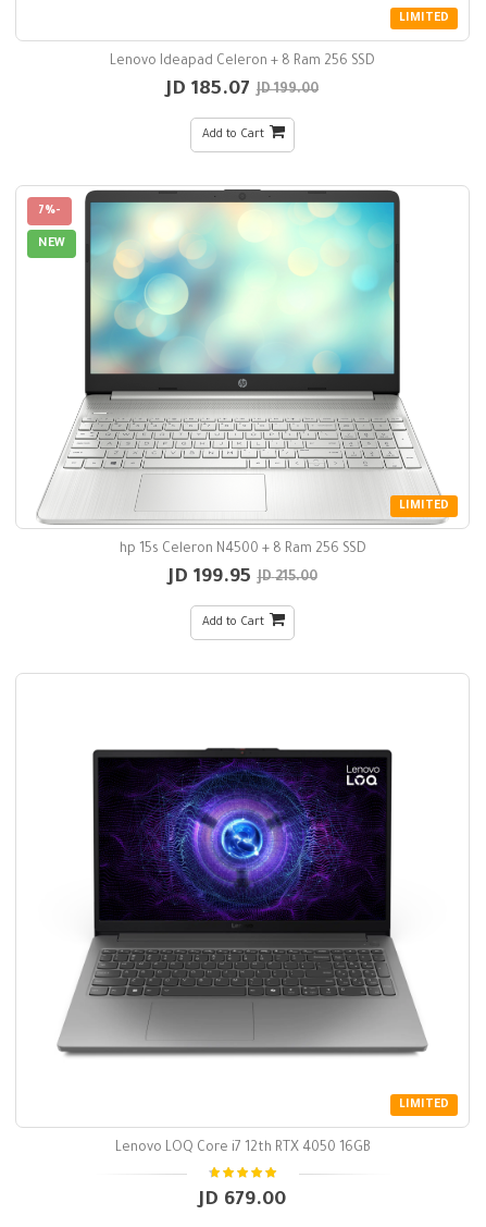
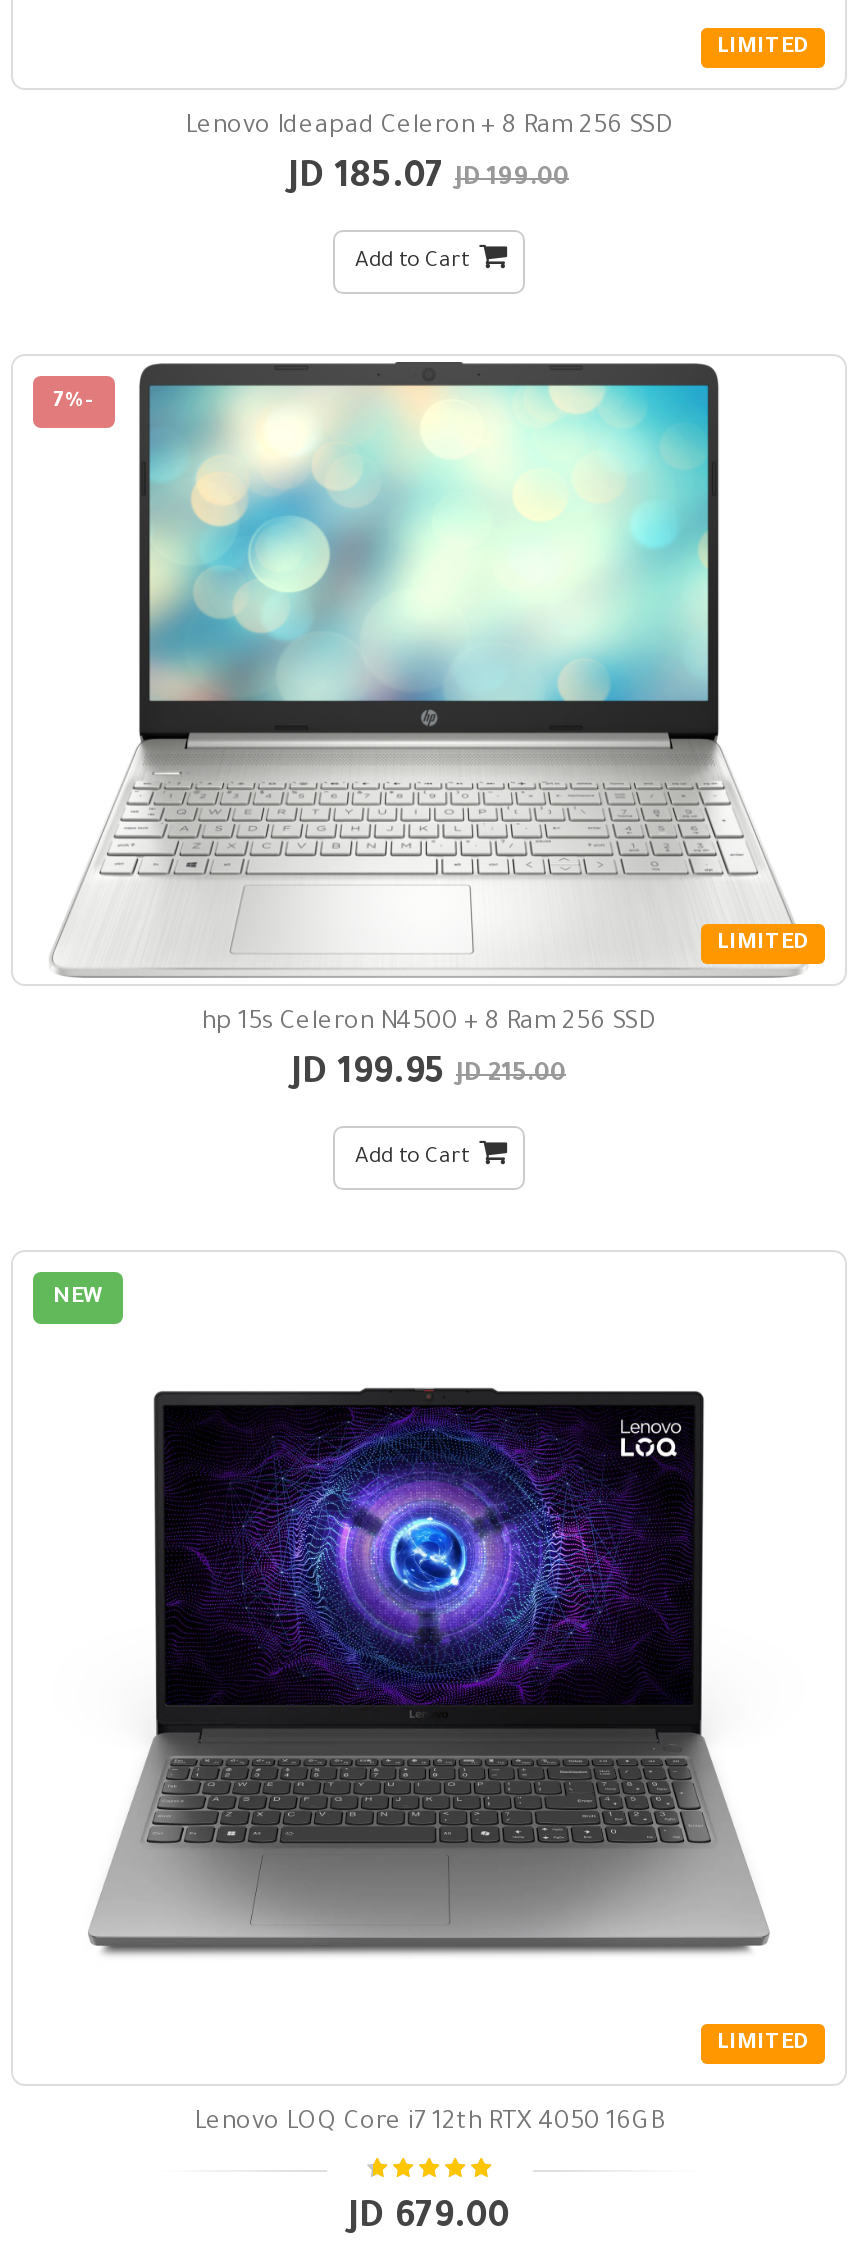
moved [38,238,65,251] -> [53,1286,103,1310]: NEW

